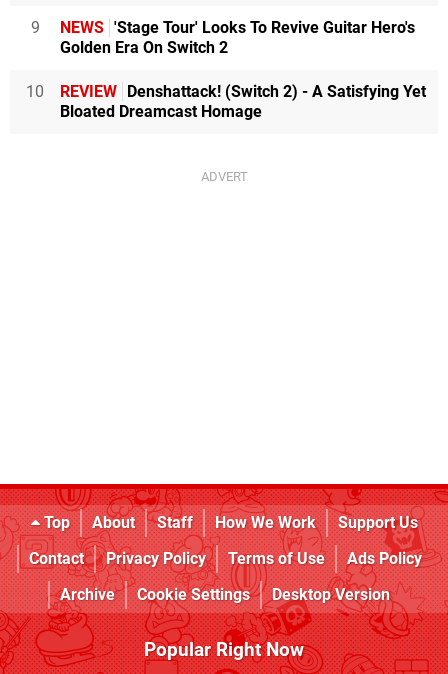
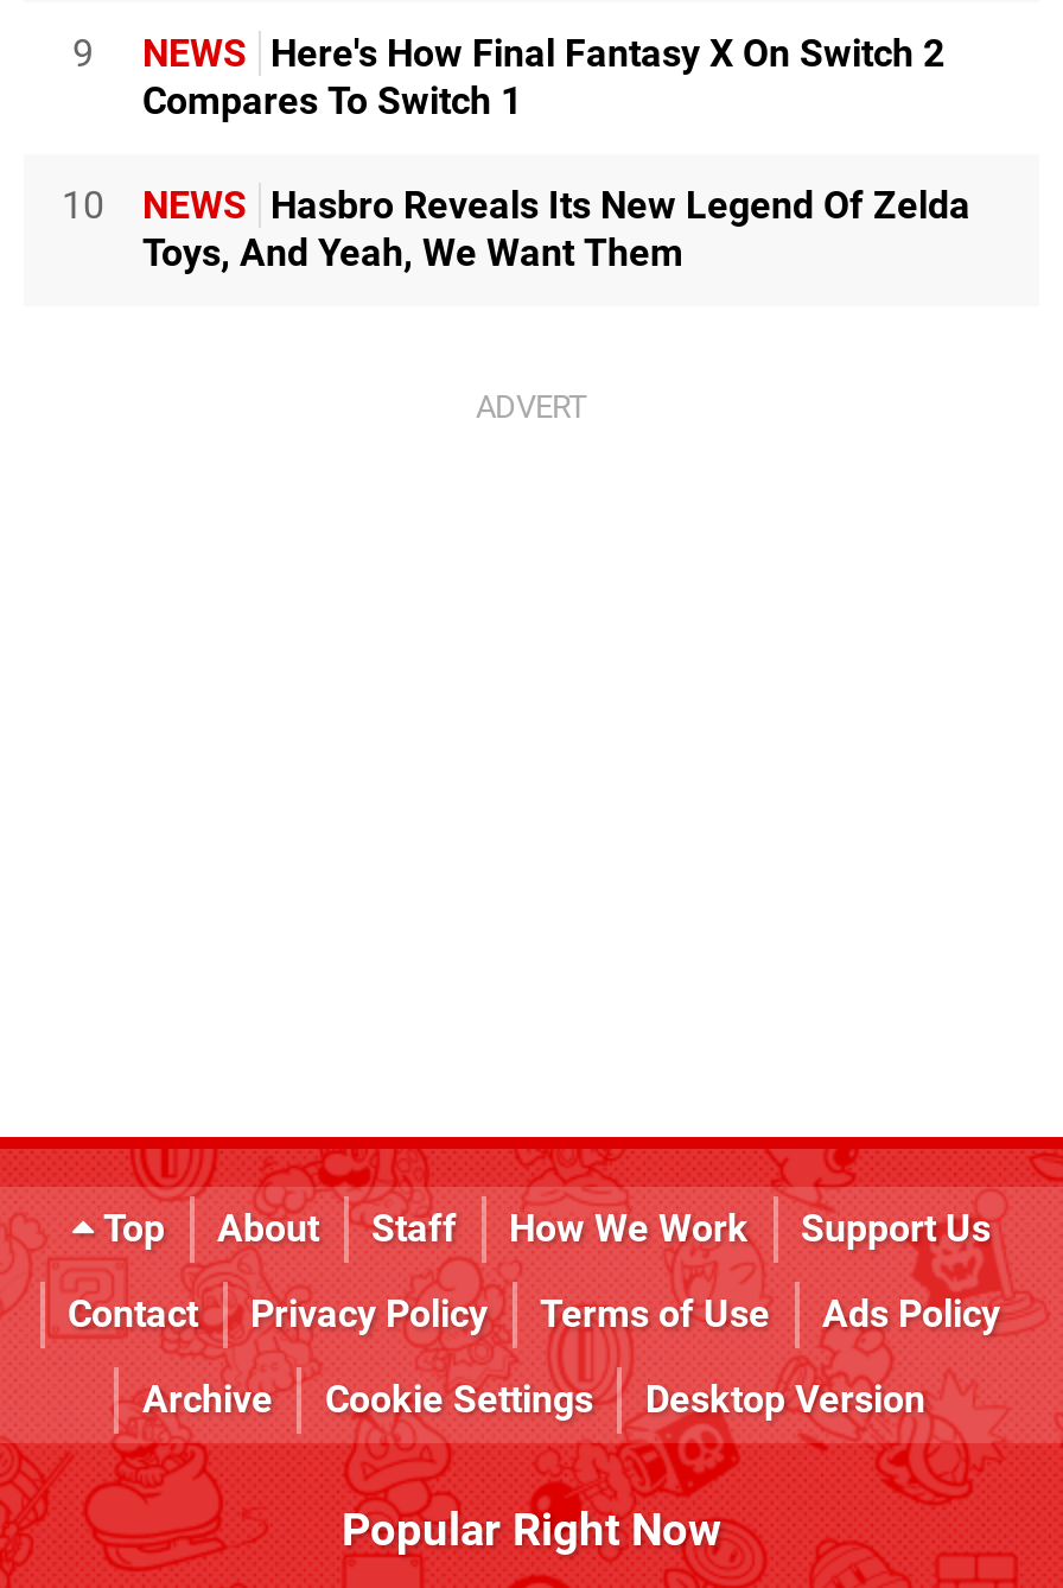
[60,18,415,57] NEWS 'Stage Tour' Looks To Revive Guitar Hero's | Golden Era On Switch 2 -> [142,31,944,123] NEWS Here's How Final Fantasy X On Switch 2 | Compares To Switch 1
[60,82,426,121] REVIEW Denshattack! (Switch 2) - A Satisfying Yet | Bloated Dreamcast Homage -> [142,183,970,275] NEWS Hasbro Reveals Its New Legend Of Zelda | Toys, And Yeah, We Want Them

